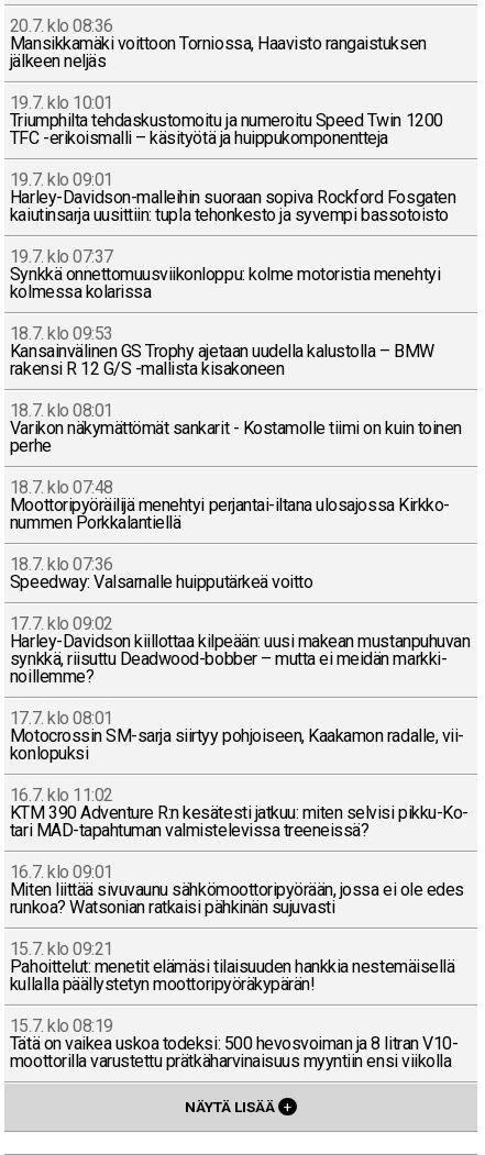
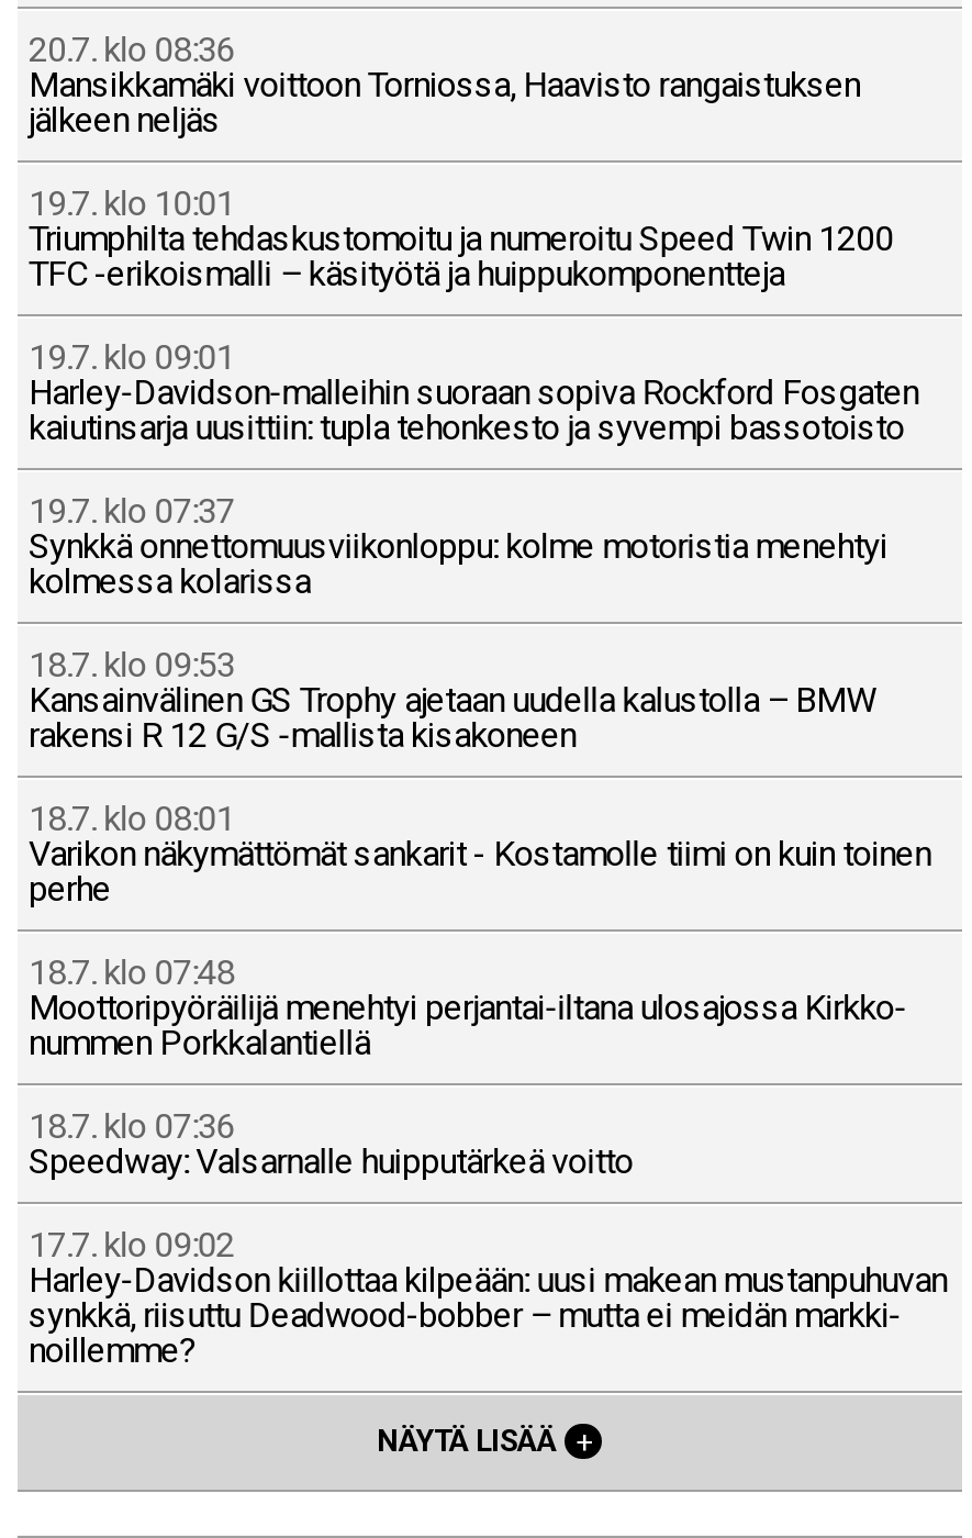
[10,707,469,1071] 17.7. klo 08:01 | Motocrossin SM-sarja siirtyy pohjoiseen, Kaakamon radalle, vii | konlopuksi | 16.7. klo 11:02 | KTM 390 Adventure R:n kesätesti jatkuu: miten selvisi pikku-Ko | tari MAD-tapahtuman valmistelevissa treeneissä? | 16.7. klo 09:01 | Miten liittää sivuvaunu sähkömoottoripyörään, jossa ei ole edes | runkoa? Watsonian ratkaisi pähkinän sujuvasti | 15.7. klo 09:21 | Pahoittelut: menetit elämäsi tilaisuuden hankkia nestemäisellä | kullalla päällystetyn moottoripyöräkypärän! | 15.7. klo 08:19 | Tätä on vaikea uskoa todeksi: 500 hevosvoiman ja 8 litran V10- | moottorilla varustettu prätkäharvinaisuus myyntiin ensi viikolla -> none

